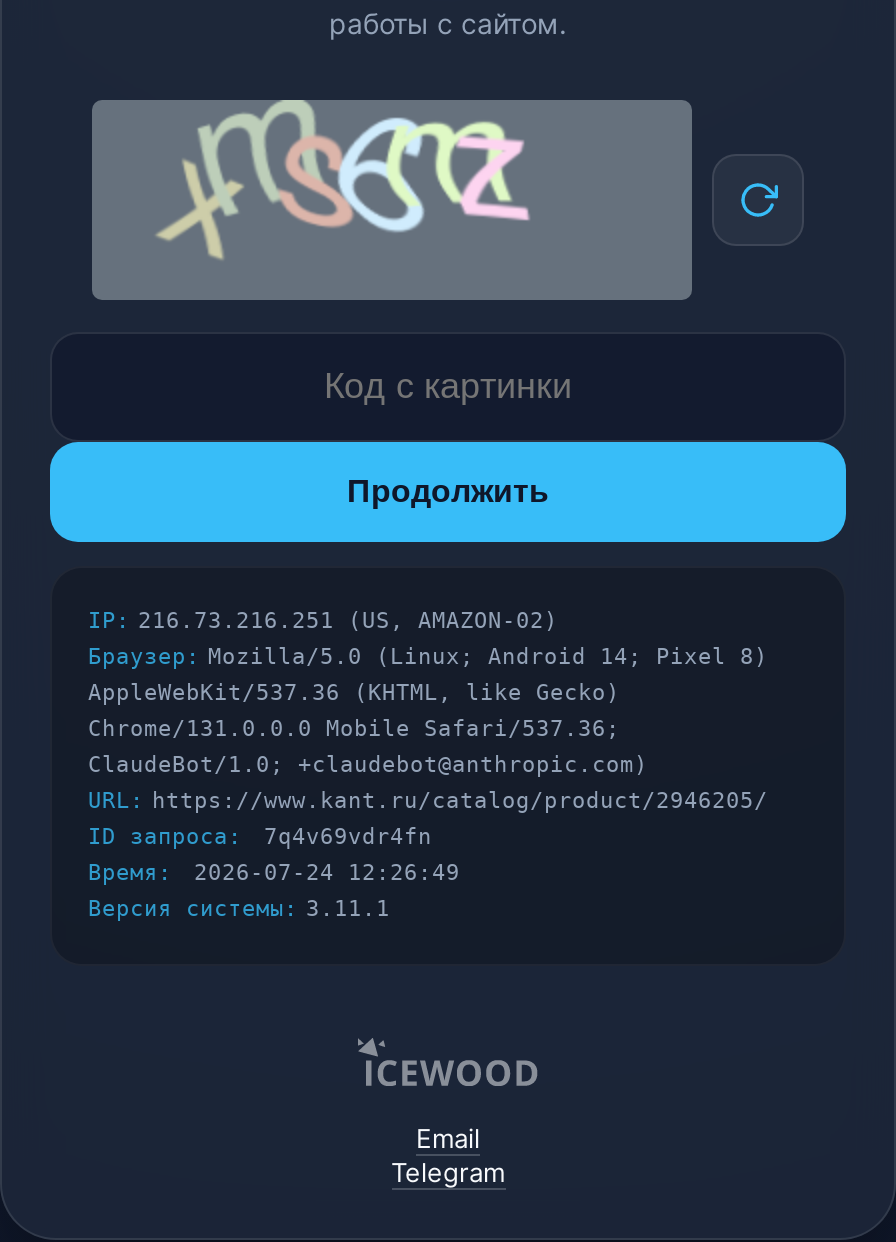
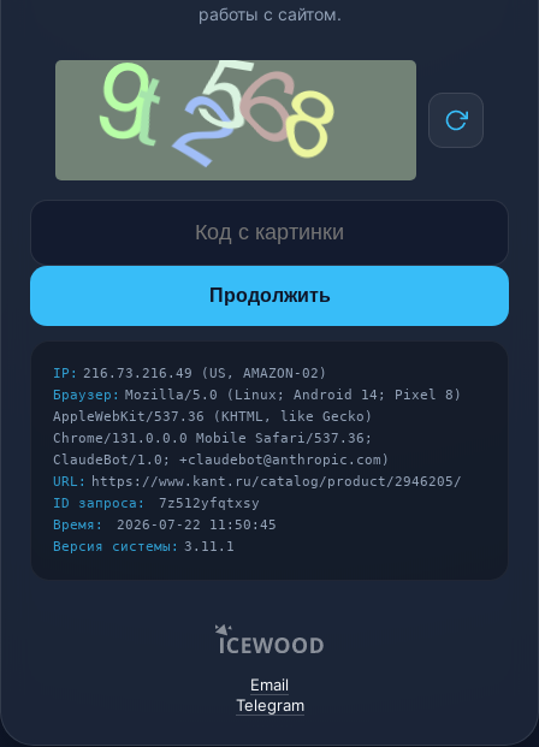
[158,100,556,276] [image] -> [96,60,336,168] [image]
[88,608,558,634] IP: 216.73.216.251 (US, AMAZON-02) -> [53,366,327,381] IP: 216.73.216.49 (US, AMAZON-02)
[88,824,432,850] ID запроса: 7q4v69vdr4fn -> [53,496,260,511] ID запроса: 7z512yfqtxsy
[88,860,460,886] Время: 2026-07-24 12:26:49 -> [53,517,277,533] Время: 2026-07-22 11:50:45

